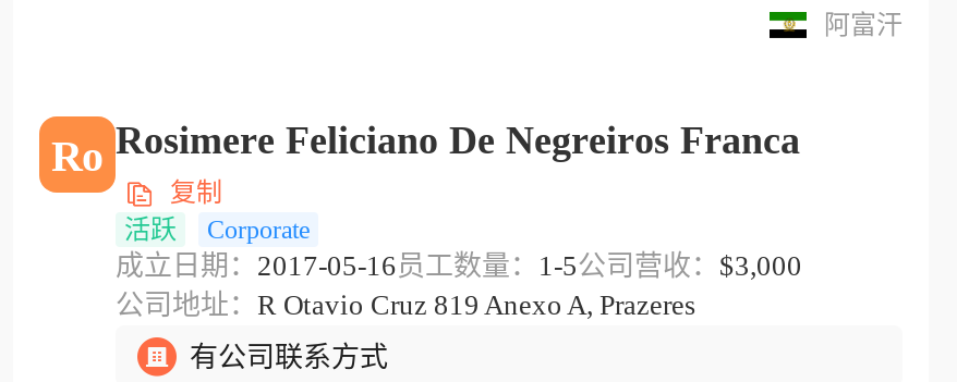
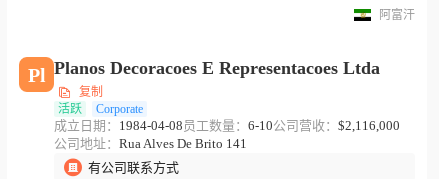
[51,119,811,179] Ro Rosimere Feliciano De Negreiros Franca -> [27,58,385,86] Pl Planos Decoracoes E Representacoes Ltda
[116,249,802,321] 成立日期：2017-05-16员工数量：1-5公司营收：$3,000 | 公司地址：R Otavio Cruz 819 Anexo A, Prazeres -> [54,118,400,151] 成立日期：1984-04-08员工数量：6-10公司营收：$2,116,000 | 公司地址：Rua Alves De Brito 141

